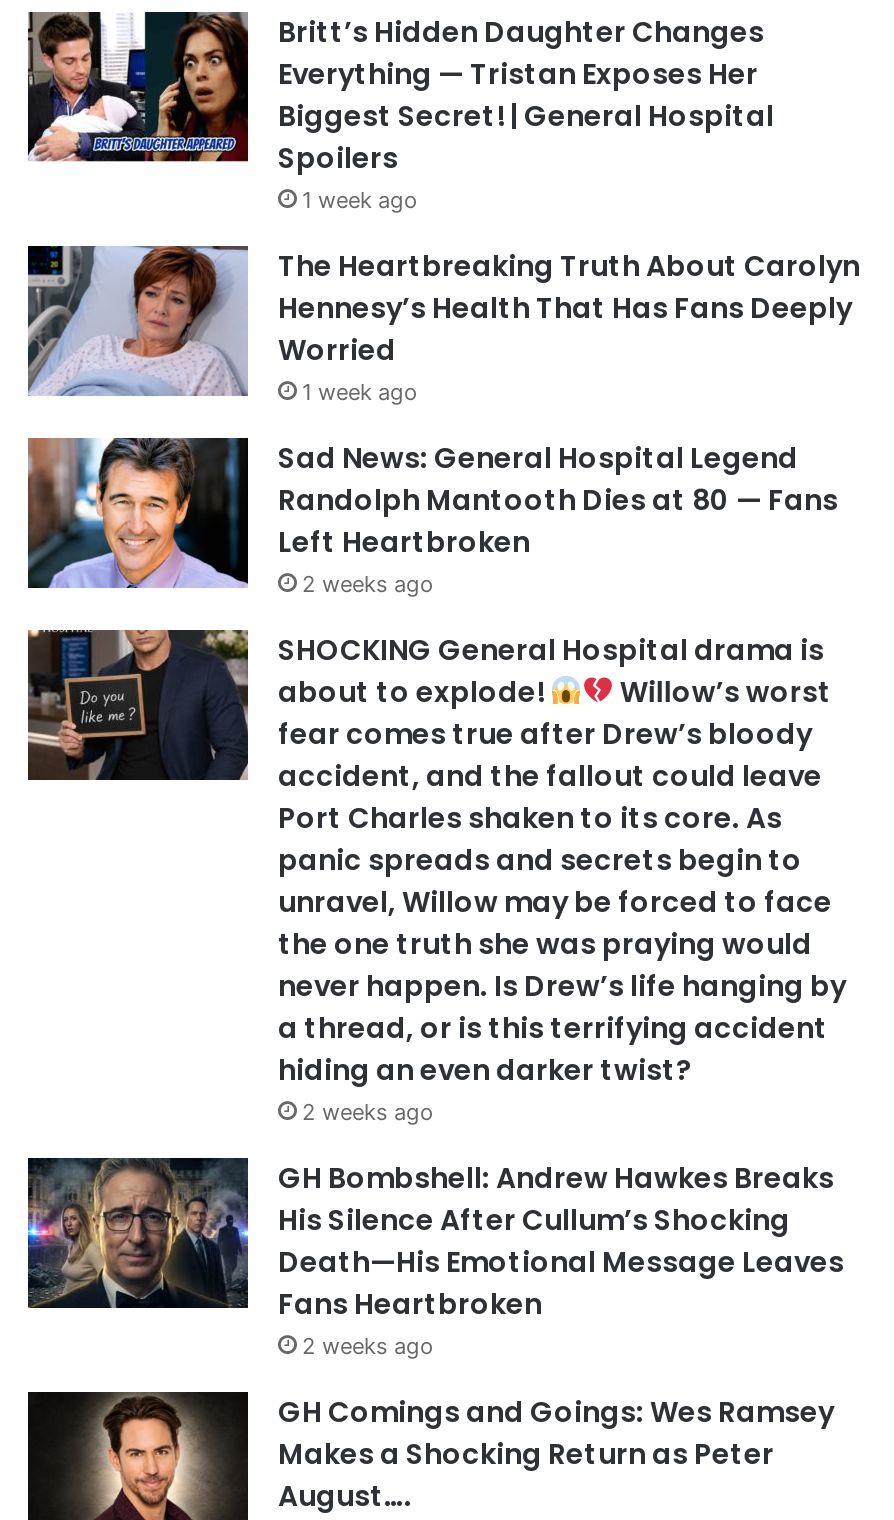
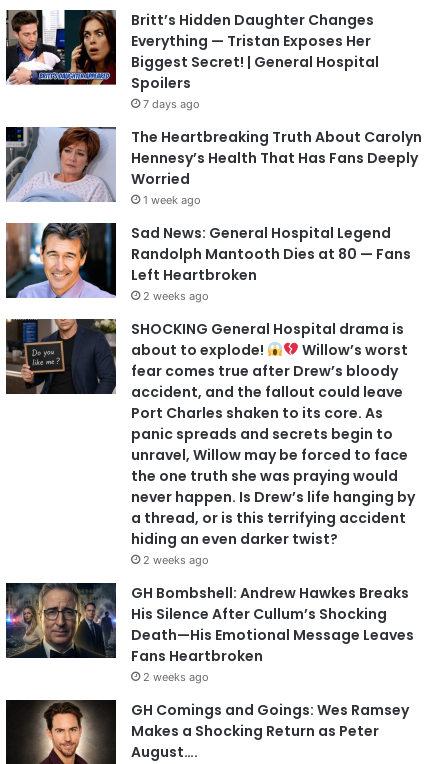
[302,185,418,213] 1 week ago -> [143,97,200,111] 7 days ago

